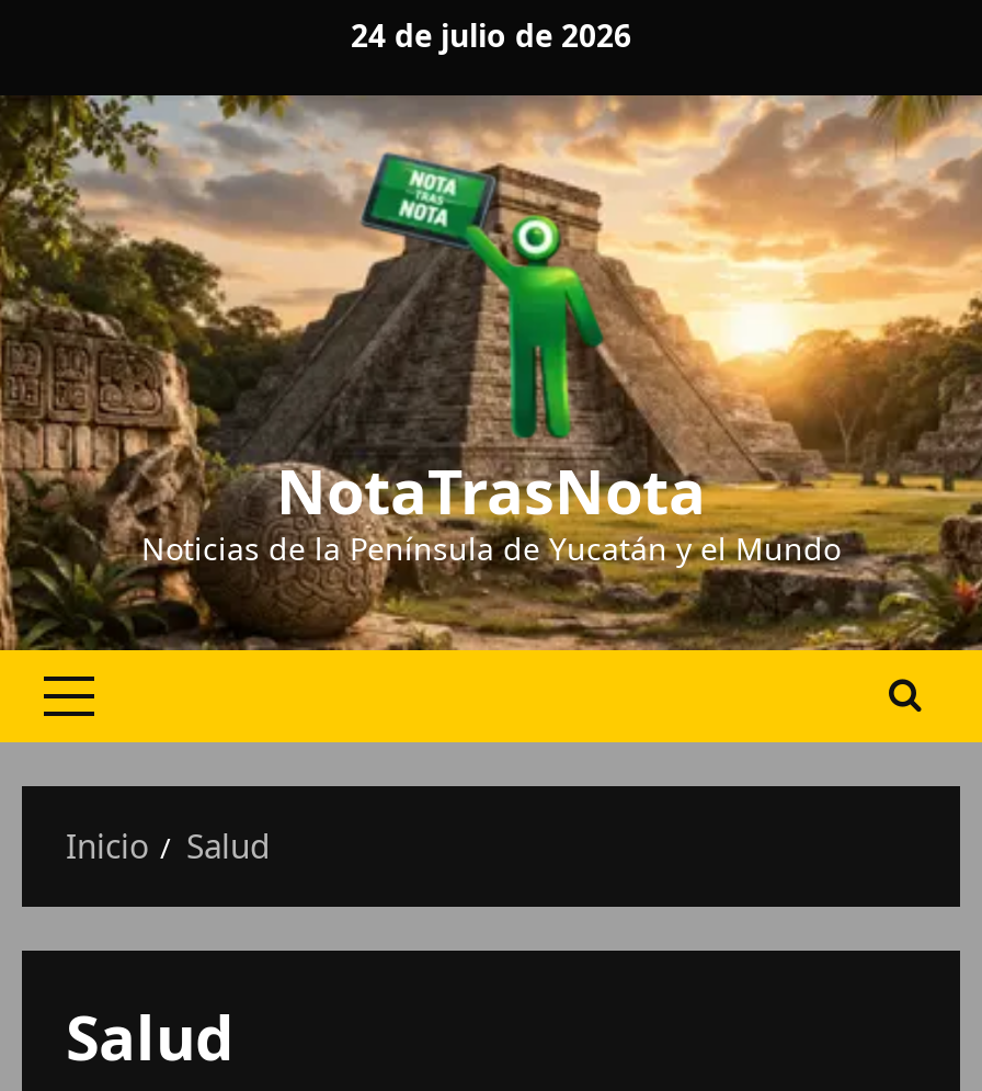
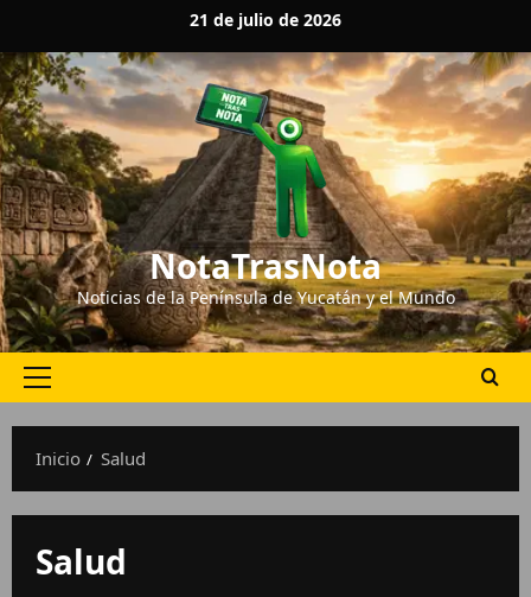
[351,14,631,56] 24 de julio de 2026 -> [190,8,341,31] 21 de julio de 2026

